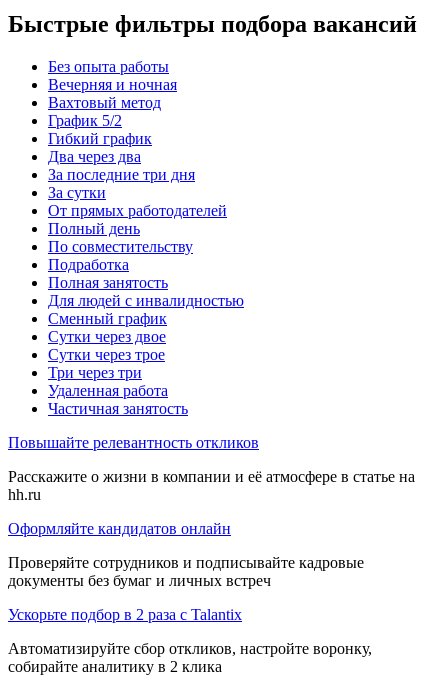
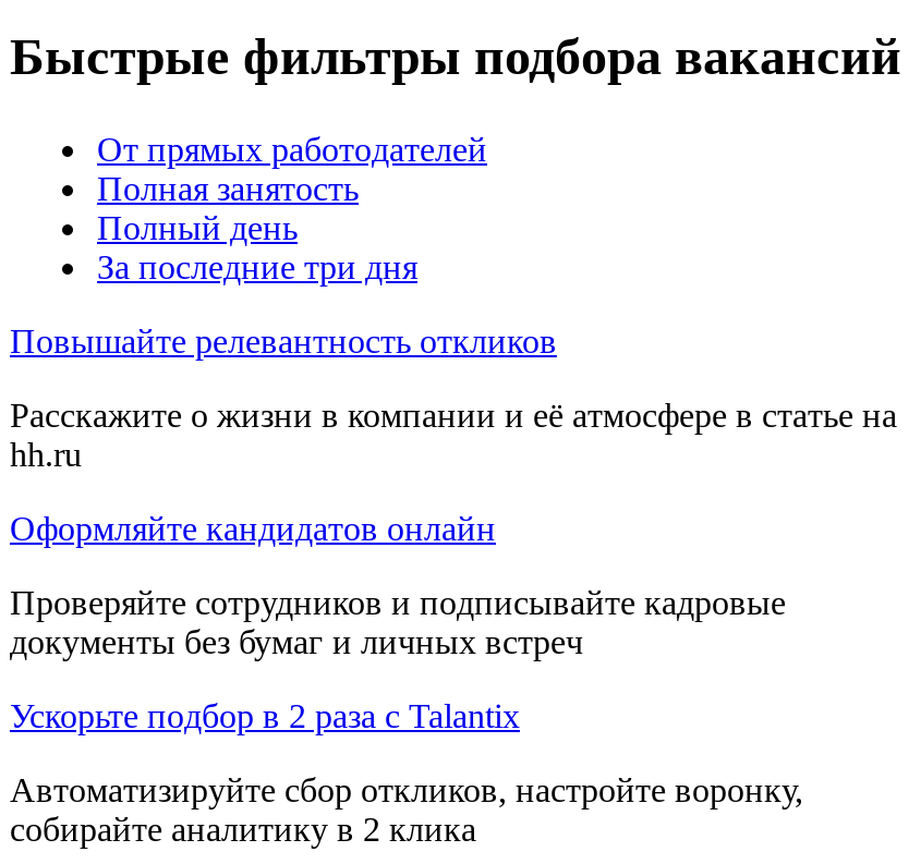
[48,58,177,165] Без опыта работы | Вечерняя и ночная | Вахтовый метод | График 5/2 | Гибкий график | Два через два -> none
[48,184,244,417] За сутки | По совместительству | Подработка | Для людей с инвалидностью | Сменный график | Сутки через двое | Сутки через трое | Три через три | Удаленная работа | Частичная занятость -> none
moved [48,202,227,237] -> [97,131,487,246]: От прямых работодателей | Полный день
moved [48,274,168,291] -> [97,170,359,207]: Полная занятость

